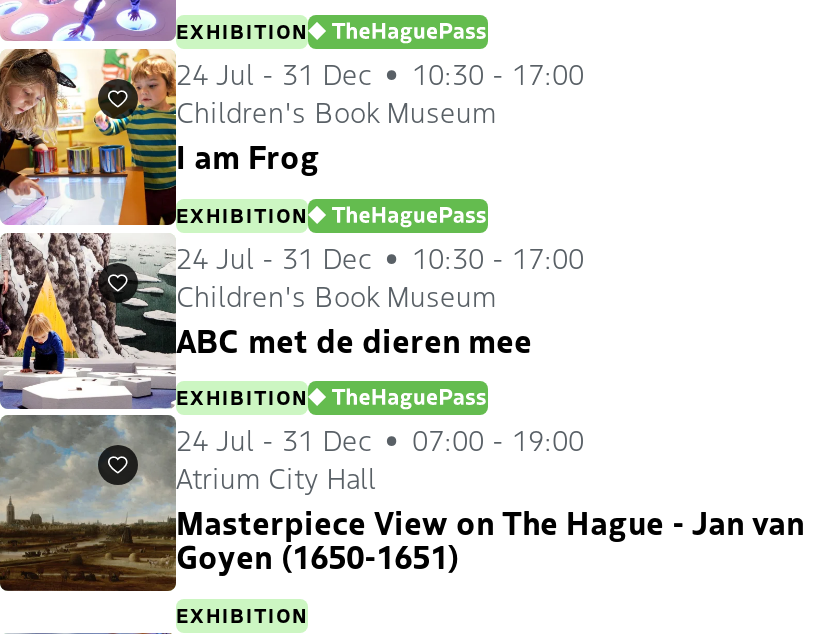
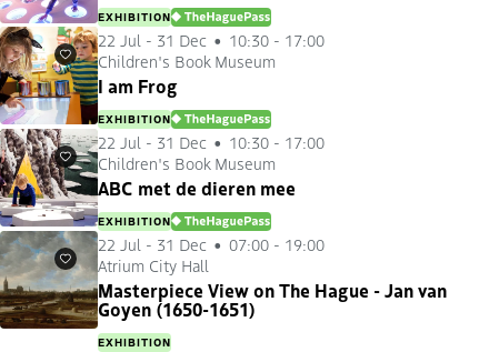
[176,53,584,93] 24 Jul - 31 Dec 10:30 - 17:00 -> [98,29,325,52] 22 Jul - 31 Dec 10:30 - 17:00
[176,237,584,277] 24 Jul - 31 Dec 10:30 - 17:00 -> [98,131,325,154] 22 Jul - 31 Dec 10:30 - 17:00
[176,420,584,460] 24 Jul - 31 Dec 07:00 - 19:00 -> [98,233,325,256] 22 Jul - 31 Dec 07:00 - 19:00

